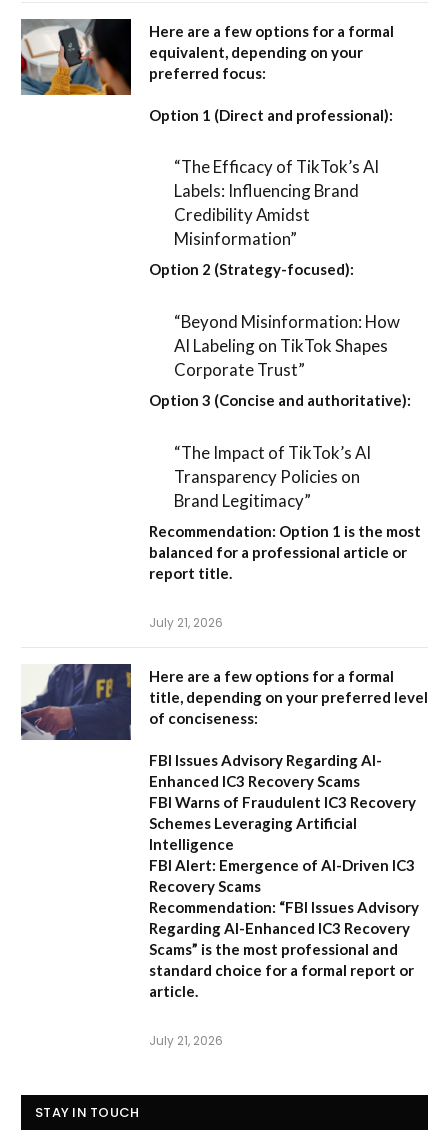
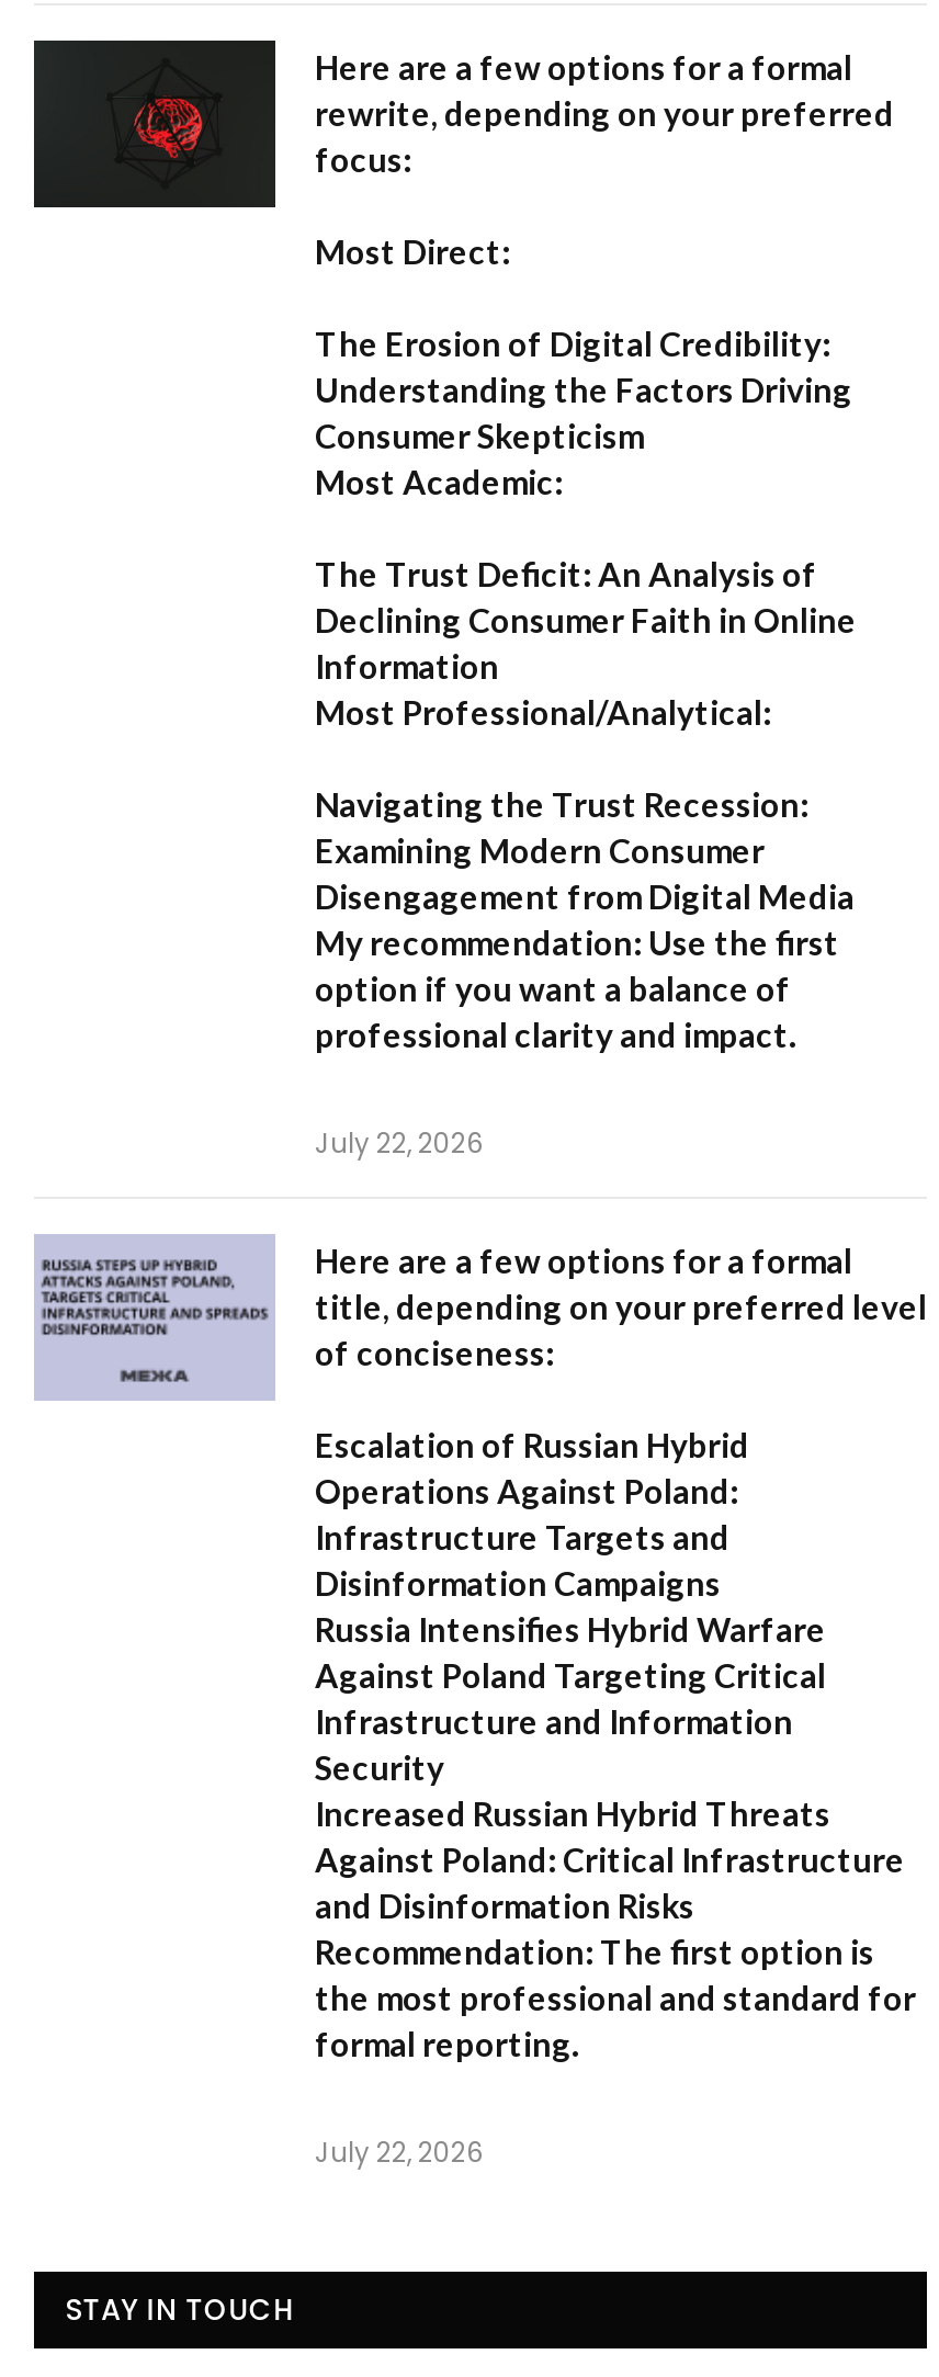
[20,18,421,631] [image] | equivalent, depending on your | preferred focus: | Option 1 (Direct and professional): | “The Efficacy of TikTok’s AI | Labels: Influencing Brand | Credibility Amidst | Misinformation” | Option 2 (Strategy-focused): | “Beyond Misinformation: How | AI Labeling on TikTok Shapes | Corporate Trust” | Option 3 (Concise and authoritative): | “The Impact of TikTok’s AI | Transparency Policies on | Brand Legitimacy” | Recommendation: Option 1 is the most | balanced for a professional article or | report title. | July 21, 2026 -> [32,39,894,1162] [image] | rewrite, depending on your preferred | focus: | Most Direct: | The Erosion of Digital Credibility: | Understanding the Factors Driving | Consumer Skepticism | Most Academic: | The Trust Deficit: An Analysis of | Declining Consumer Faith in Online | Information | Most Professional/Analytical: | Navigating the Trust Recession: | Examining Modern Consumer | Disengagement from Digital Media | My recommendation: Use the first | option if you want a balance of | professional clarity and impact. | July 22, 2026
[20,664,419,1000] [image] | FBI Issues Advisory Regarding AI- | Enhanced IC3 Recovery Scams | FBI Warns of Fraudulent IC3 Recovery | Schemes Leveraging Artificial | Intelligence | FBI Alert: Emergence of AI-Driven IC3 | Recovery Scams | Recommendation: “FBI Issues Advisory | Regarding AI-Enhanced IC3 Recovery | Scams” is the most professional and | standard choice for a formal report or | article. -> [34,1235,916,2064] [image] | Escalation of Russian Hybrid | Operations Against Poland: | Infrastructure Targets and | Disinformation Campaigns | Russia Intensifies Hybrid Warfare | Against Poland Targeting Critical | Infrastructure and Information | Security | Increased Russian Hybrid Threats | Against Poland: Critical Infrastructure | and Disinformation Risks | Recommendation: The first option is | the most professional and standard for | formal reporting.
moved [149,667,428,727] -> [315,1241,927,1372]: Here are a few options for a formal | title, depending on your preferred level | of conciseness:
[149,1032,223,1049] July 21, 2026 -> [315,2134,484,2171] July 22, 2026

